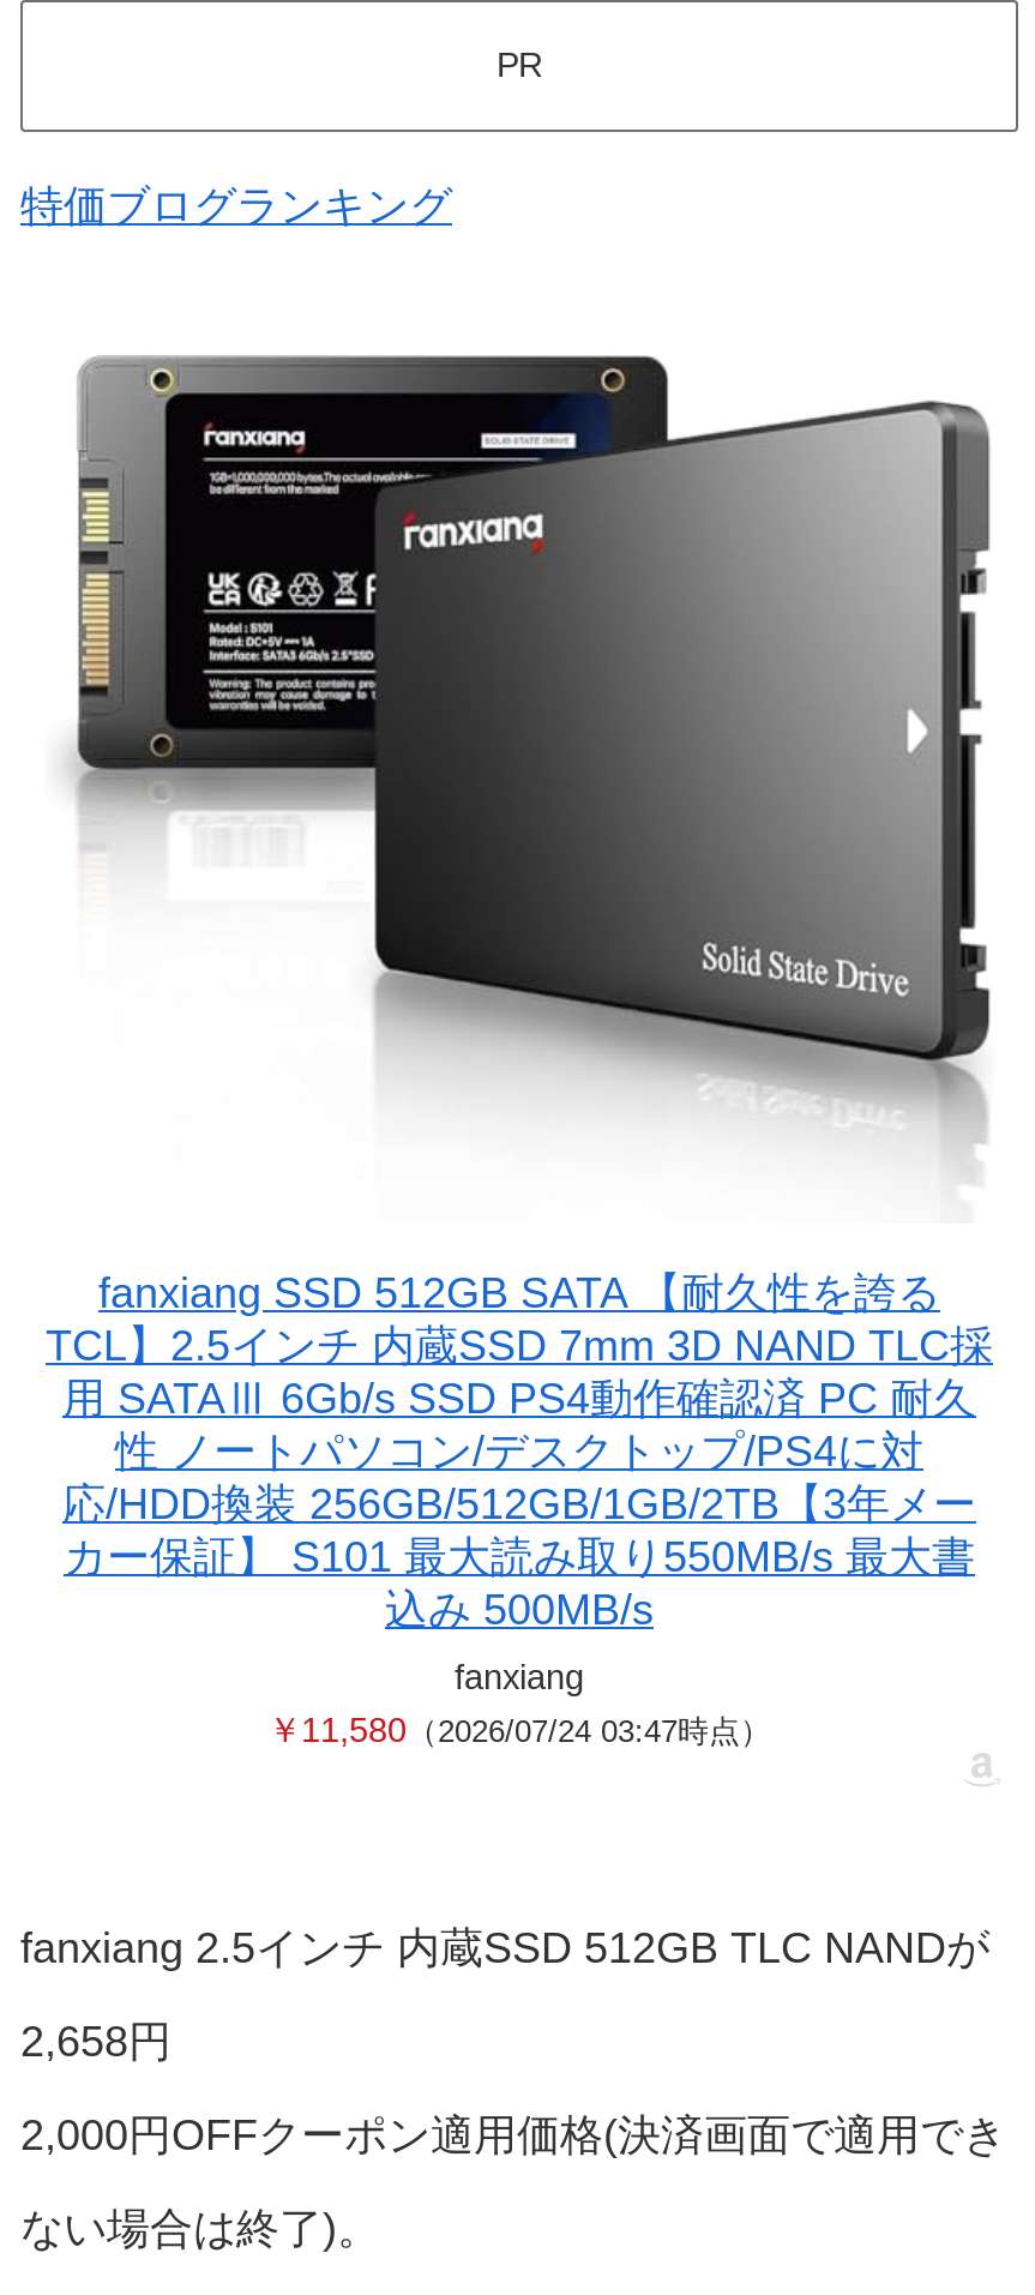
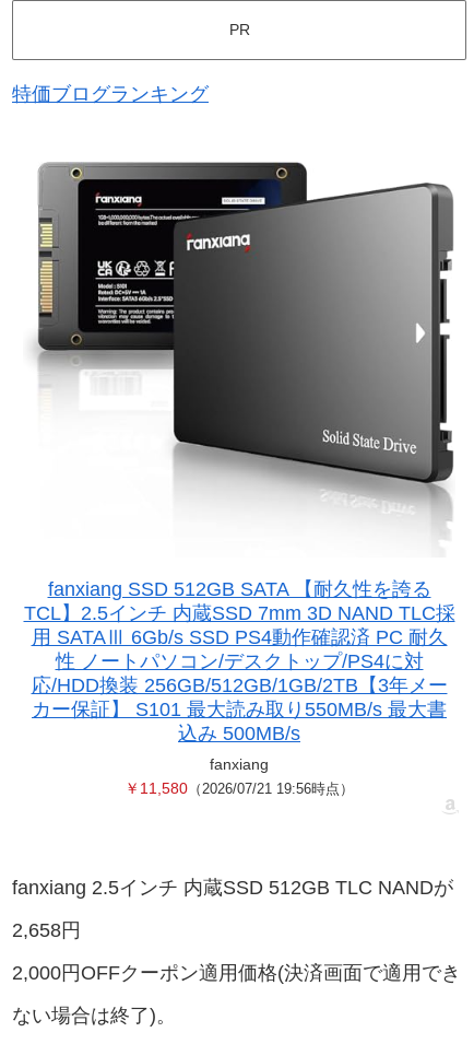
[267,1710,771,1748] ￥11,580（2026/07/24 03:47時点） -> [125,779,354,797] ￥11,580（2026/07/21 19:56時点）

